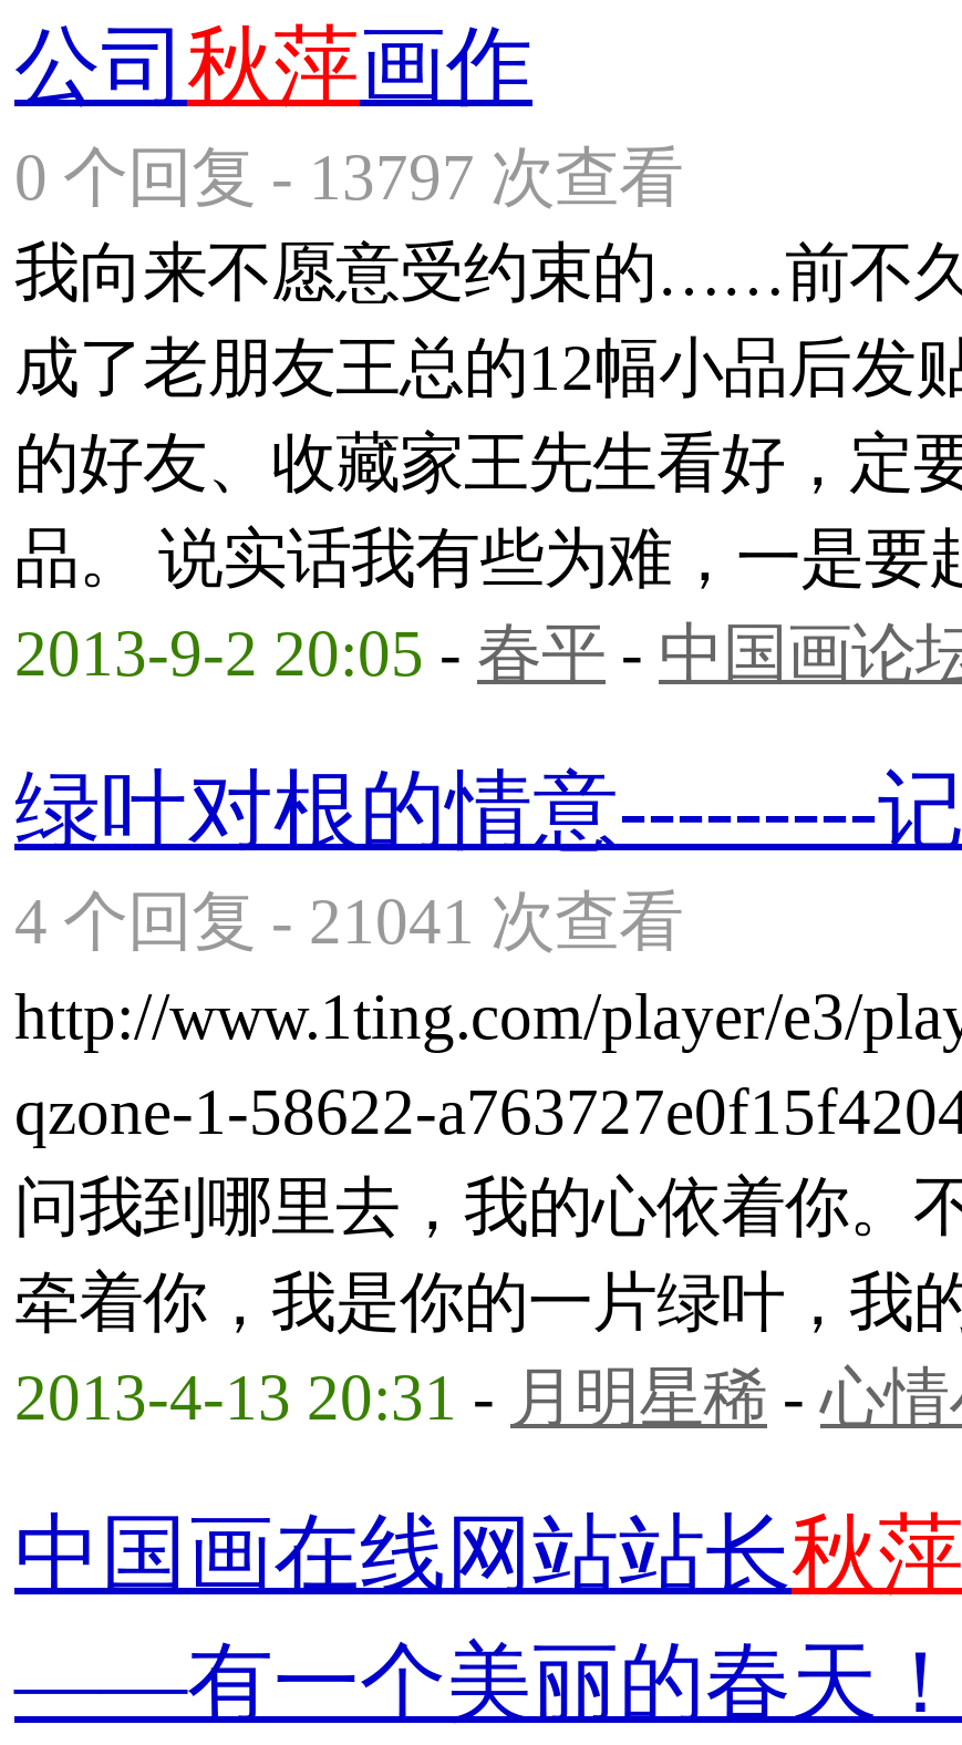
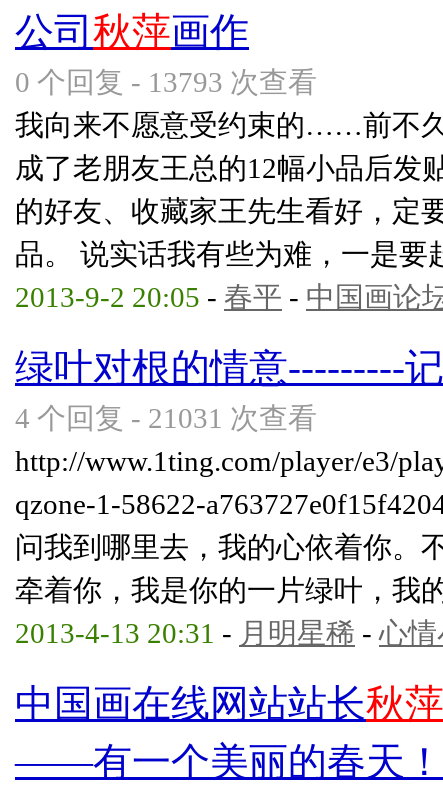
[14,142,683,213] 0 个回复 - 13797 次查看 -> [15,66,317,98] 0 个回复 - 13793 次查看
[14,886,683,957] 4 个回复 - 21041 次查看 -> [15,402,317,434] 4 个回复 - 21031 次查看

